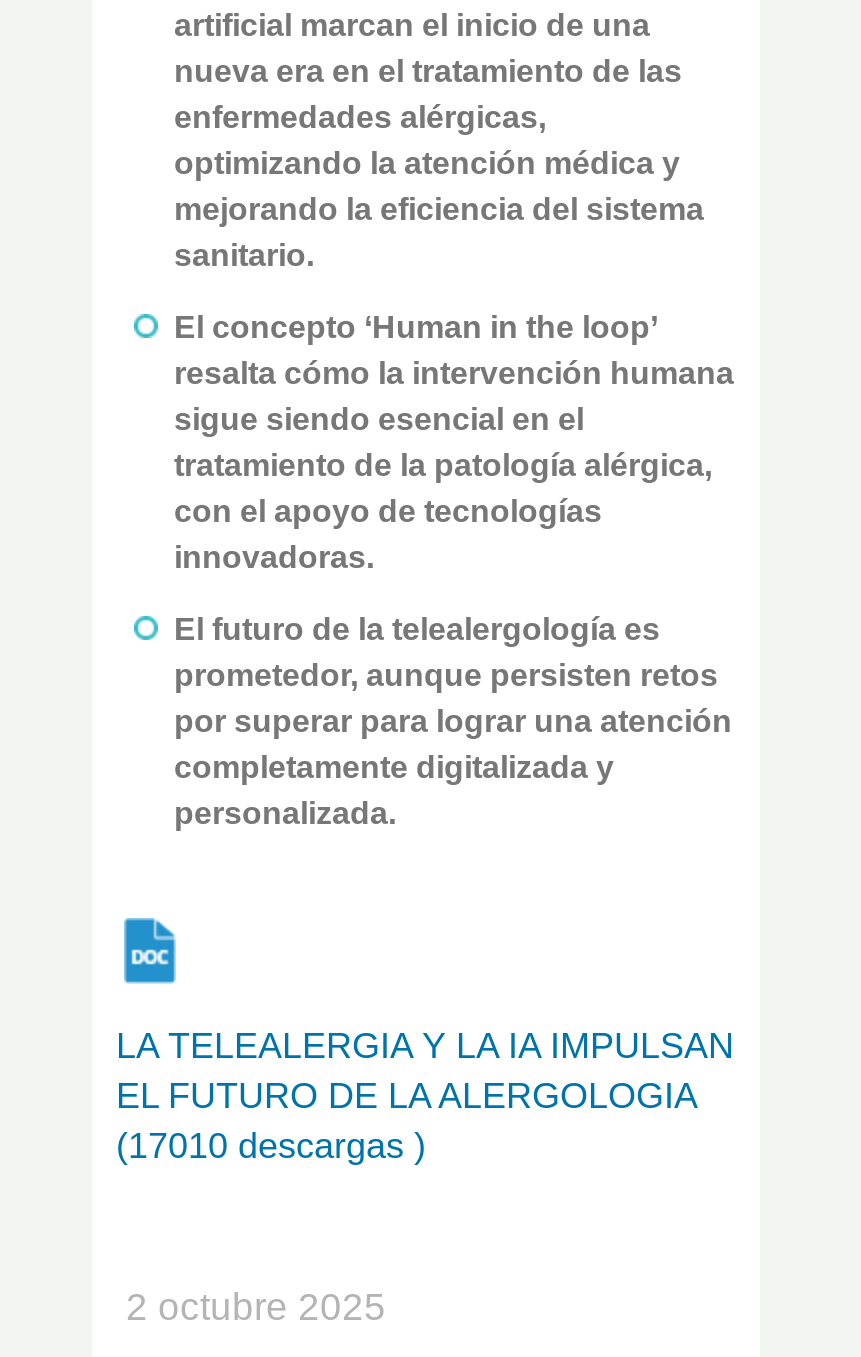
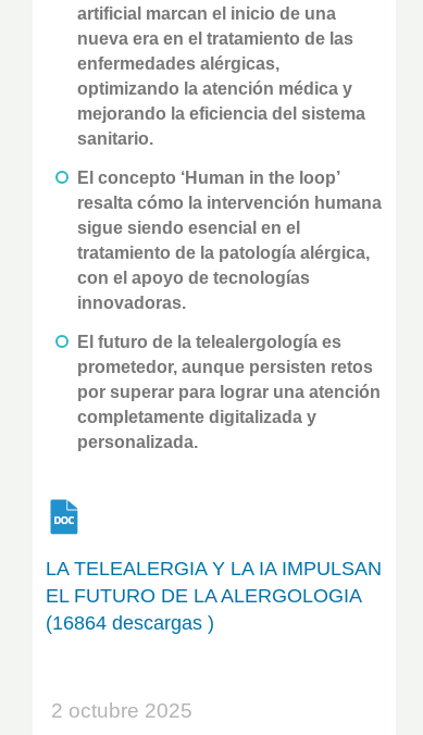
[116,1126,426,1166] (17010 descargas ) -> [46,612,214,634] (16864 descargas )

